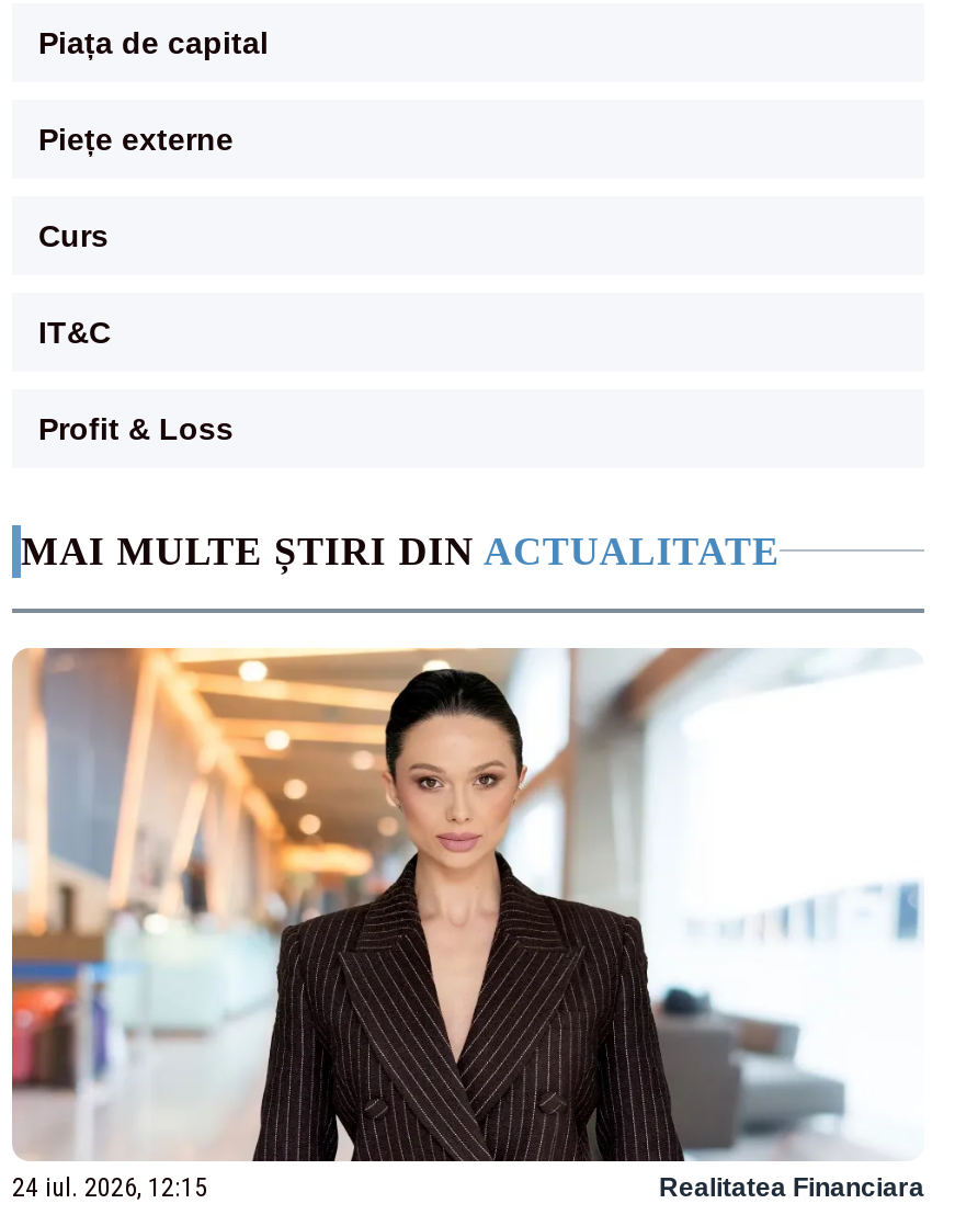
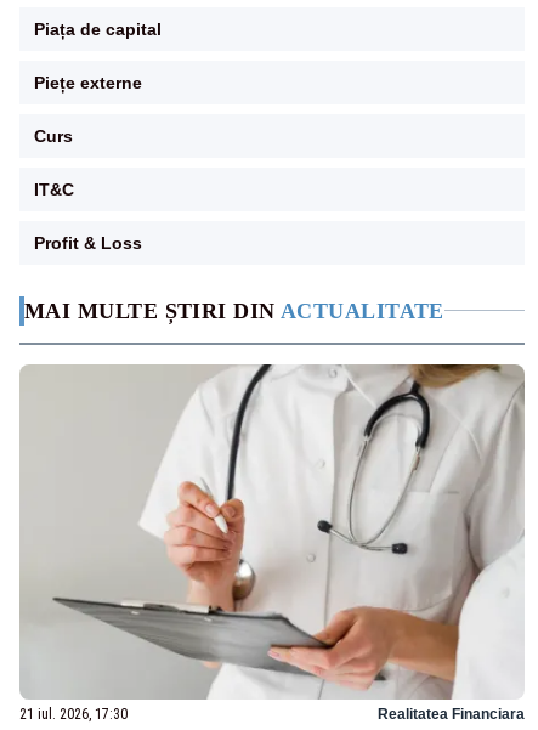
[12,646,922,1203] [image] | 24 iul. 2026, 12:15 -> [19,363,526,723] [image] | 21 iul. 2026, 17:30

